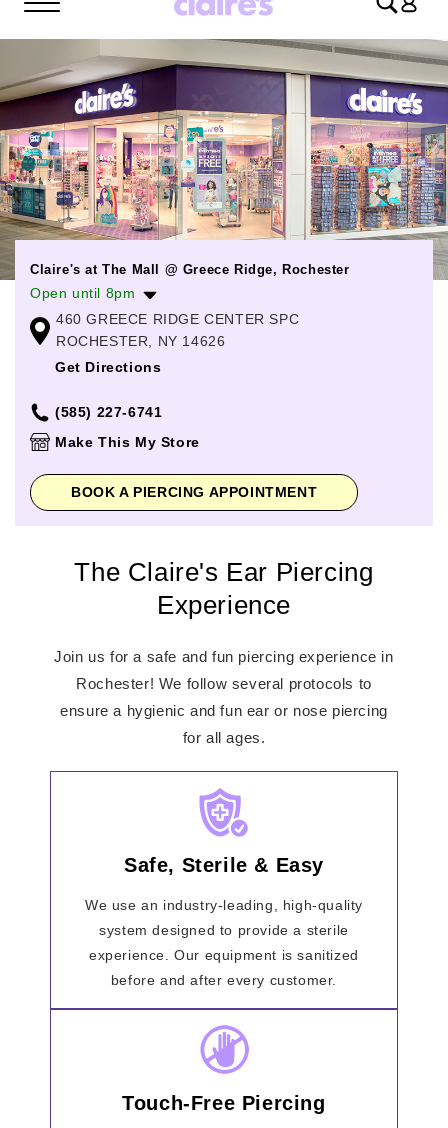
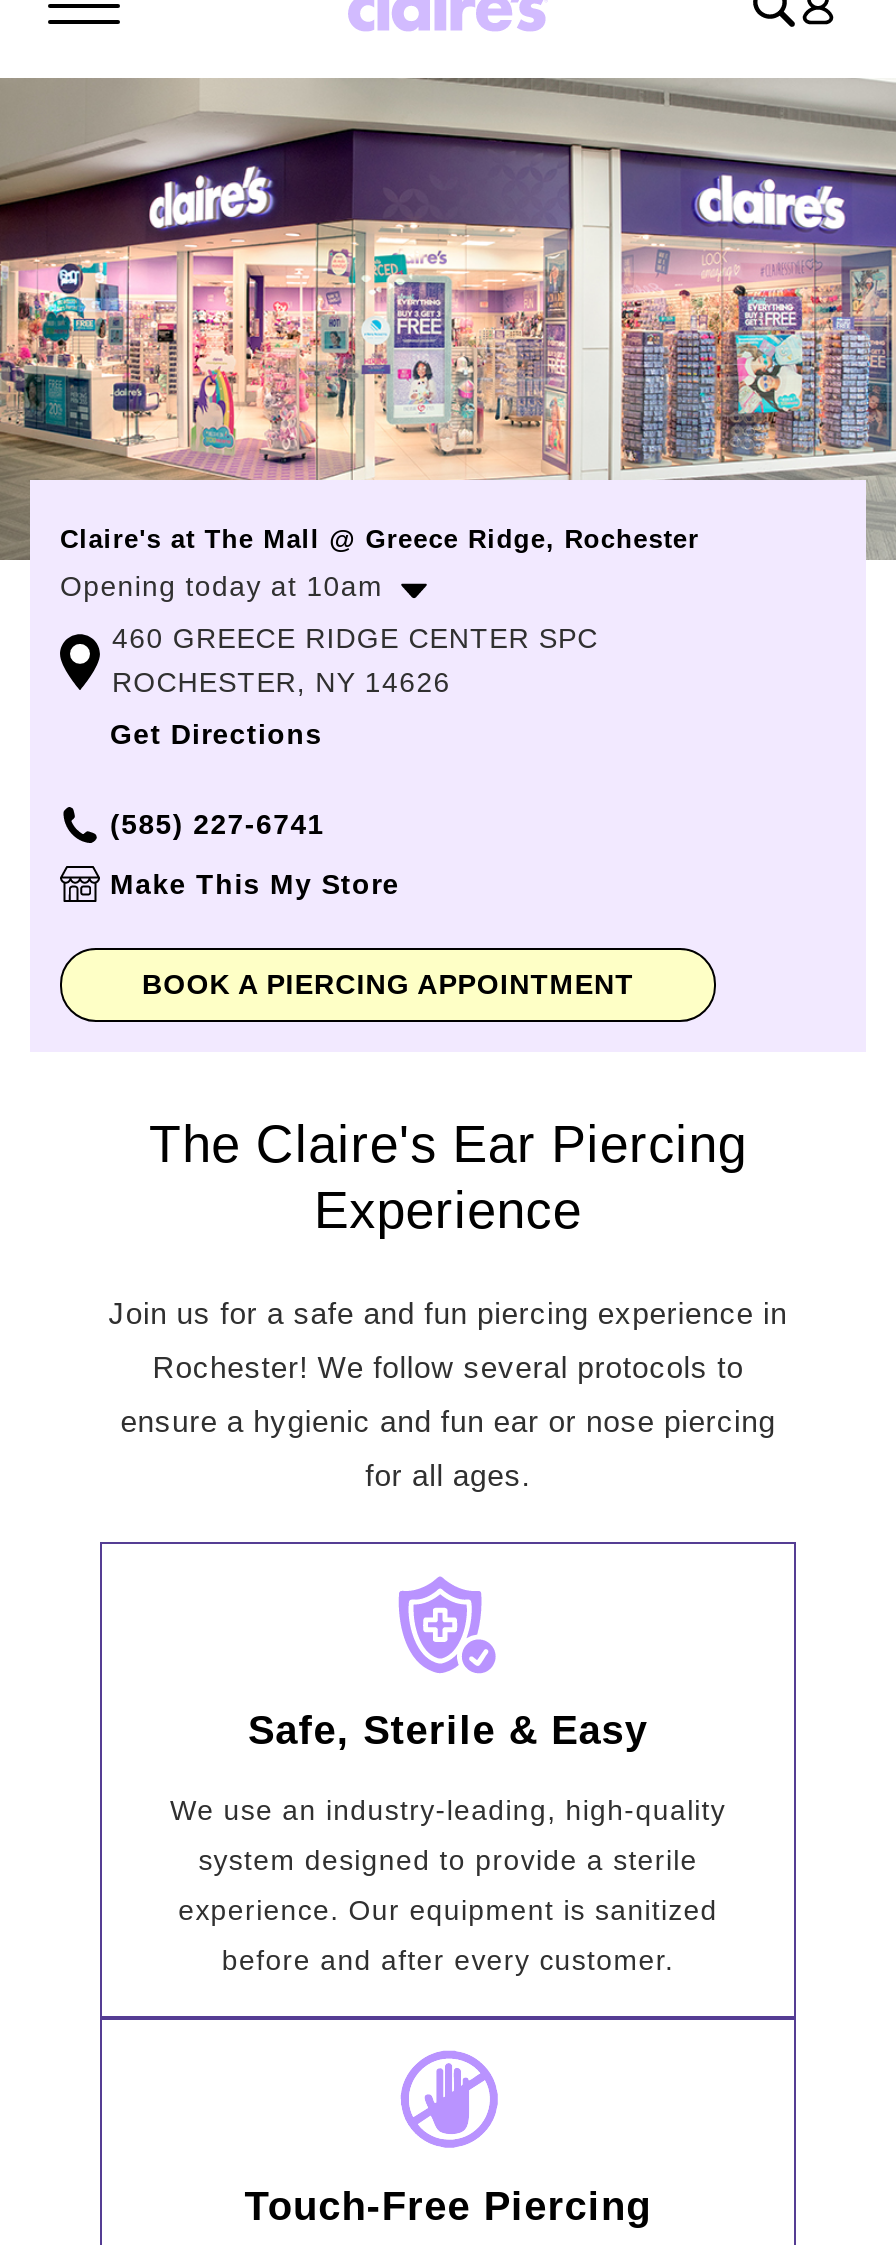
[30,285,135,301] Open until 8pm -> [60,570,383,602] Opening today at 10am

